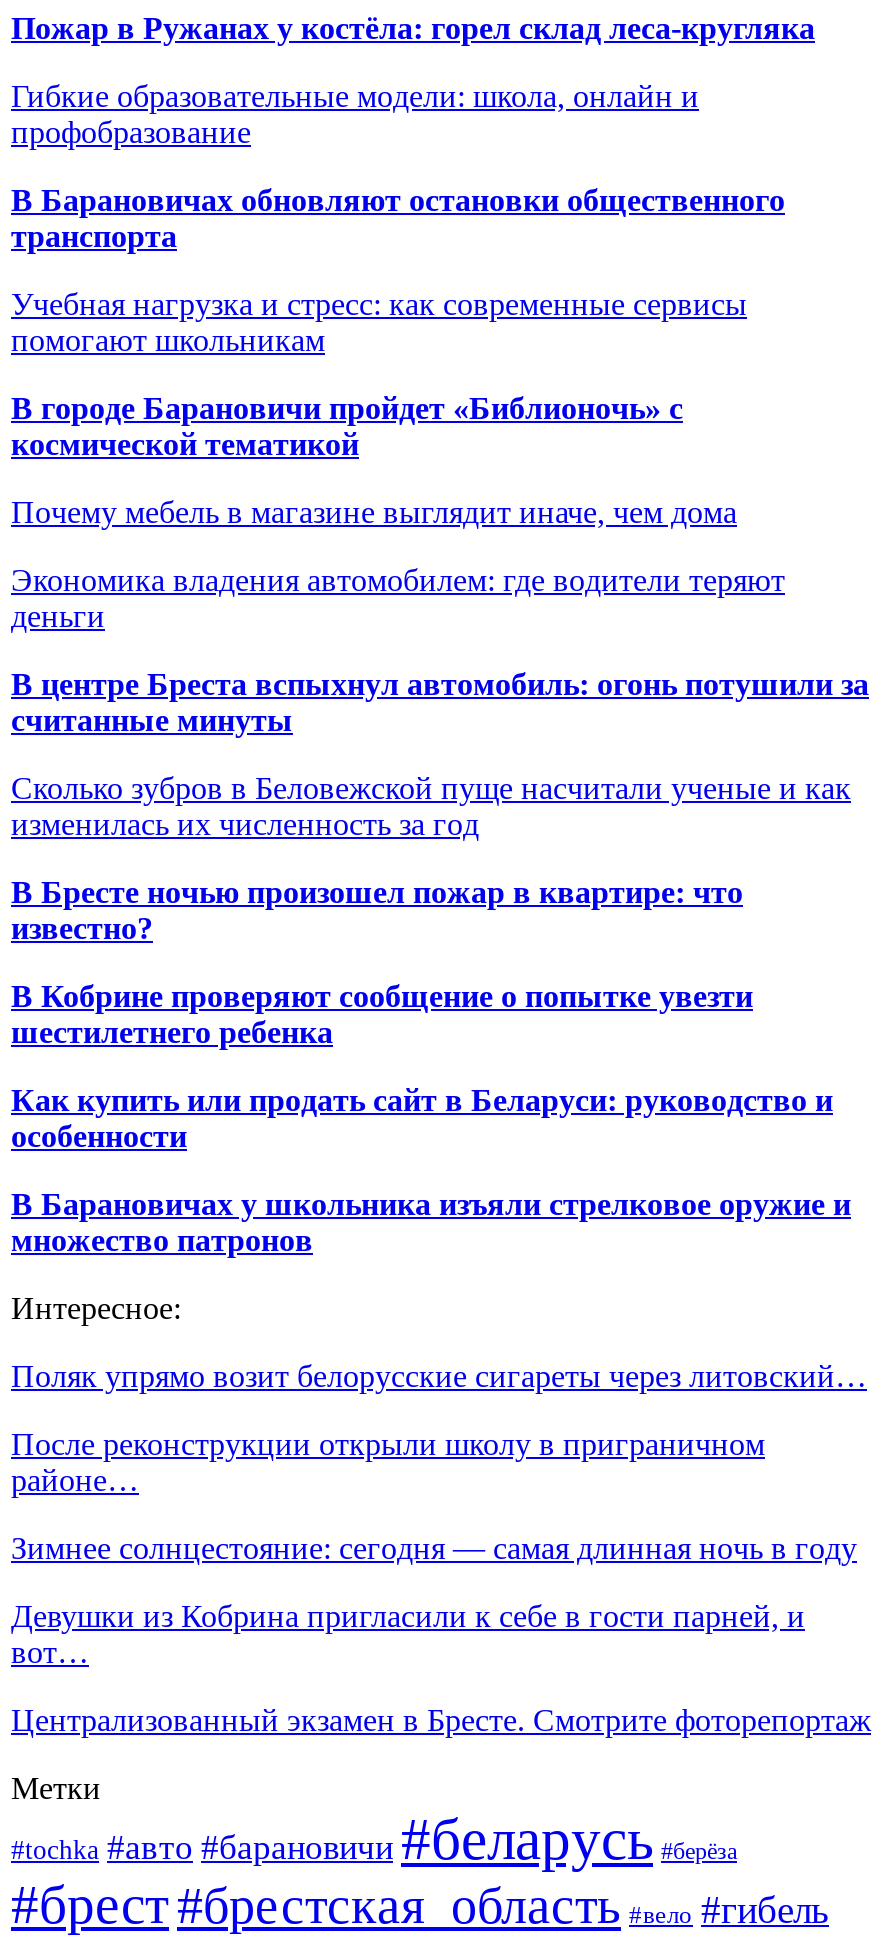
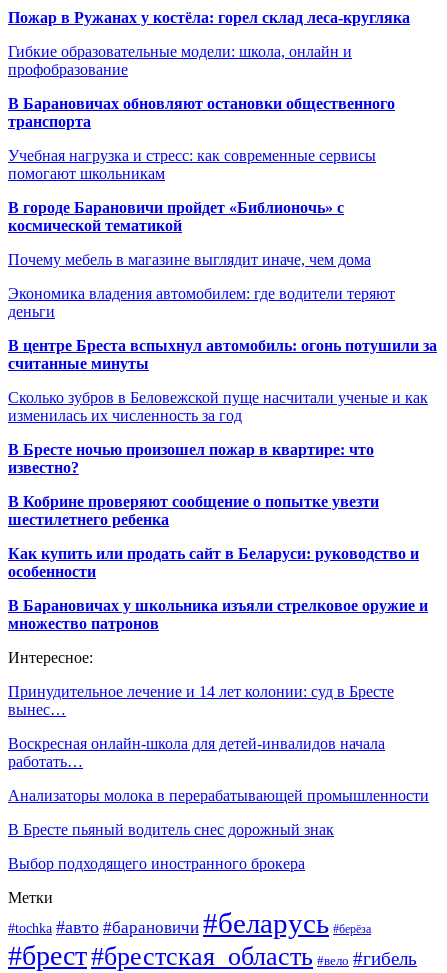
[11,1359,867,1393] Поляк упрямо возит белорусские сигареты через литовский… -> [8,683,394,718] Принудительное лечение и 14 лет колонии: суд в Бресте | вынес…
[11,1427,765,1497] После реконструкции открыли школу в приграничном | районе… -> [8,735,385,770] Воскресная онлайн-школа для детей-инвалидов начала | работать…
[11,1531,857,1565] Зимнее солнцестояние: сегодня — самая длинная ночь в году -> [8,787,429,804] Анализаторы молока в перерабатывающей промышленности
[11,1599,805,1669] Девушки из Кобрина пригласили к себе в гости парней, и | вот… -> [8,821,334,838] В Бресте пьяный водитель снес дорожный знак
[11,1703,871,1737] Централизованный экзамен в Бресте. Смотрите фоторепортаж -> [8,855,305,872] Выбор подходящего иностранного брокера

